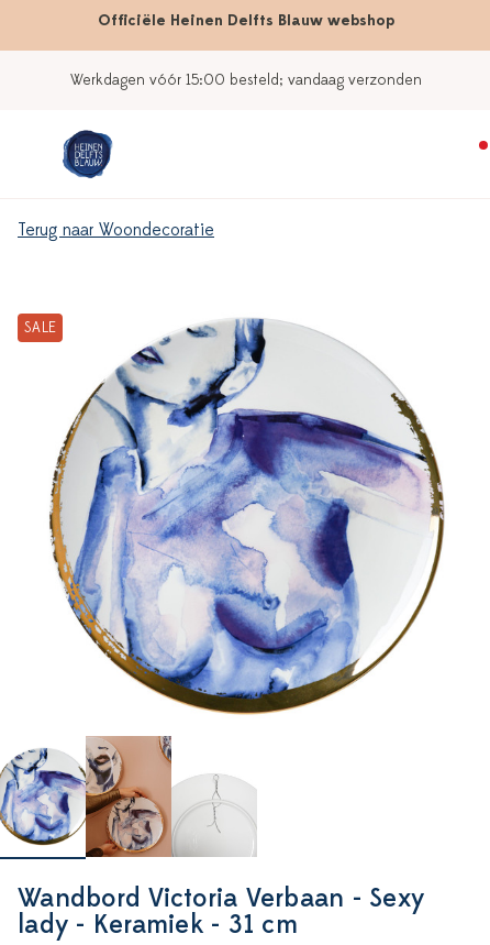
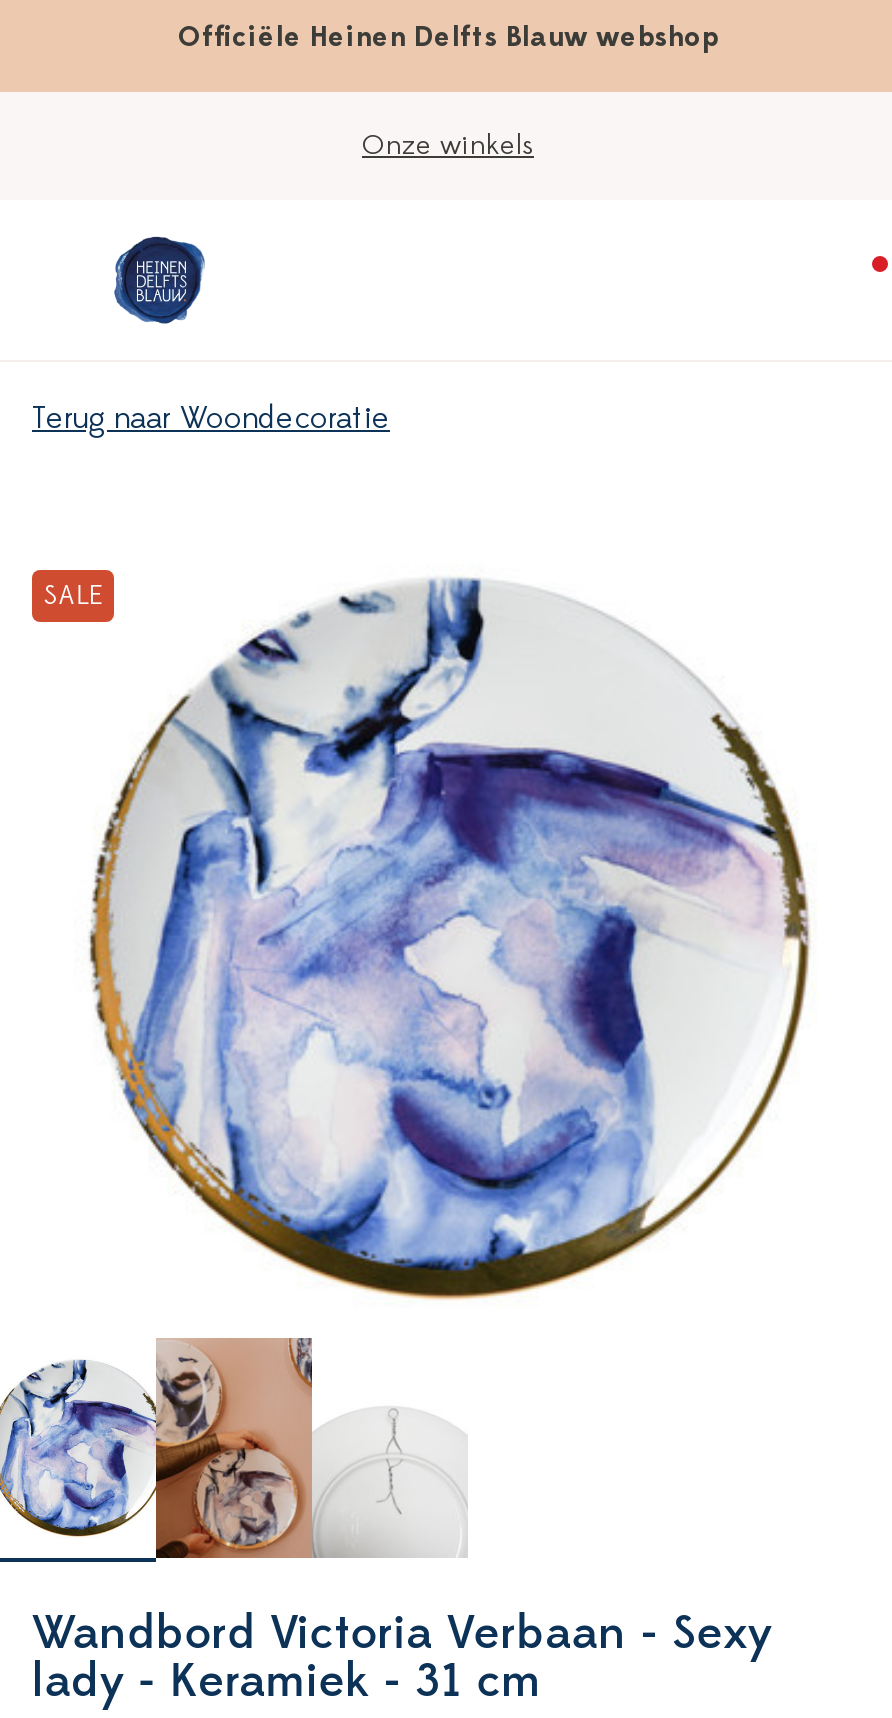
[70,70,422,89] Werkdagen vóór 15:00 besteld; vandaag verzonden -> [362,128,534,162] Onze winkels

